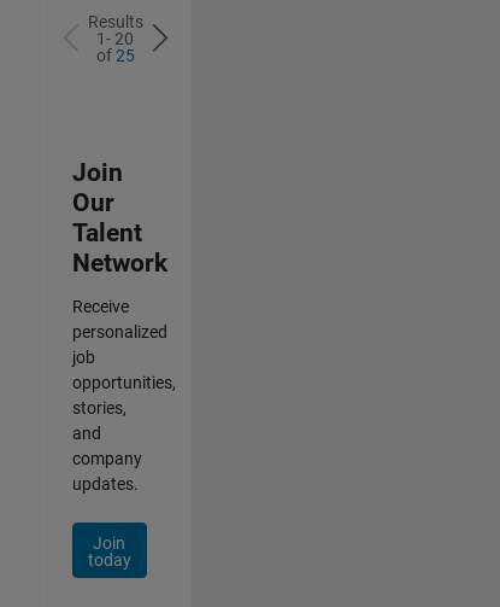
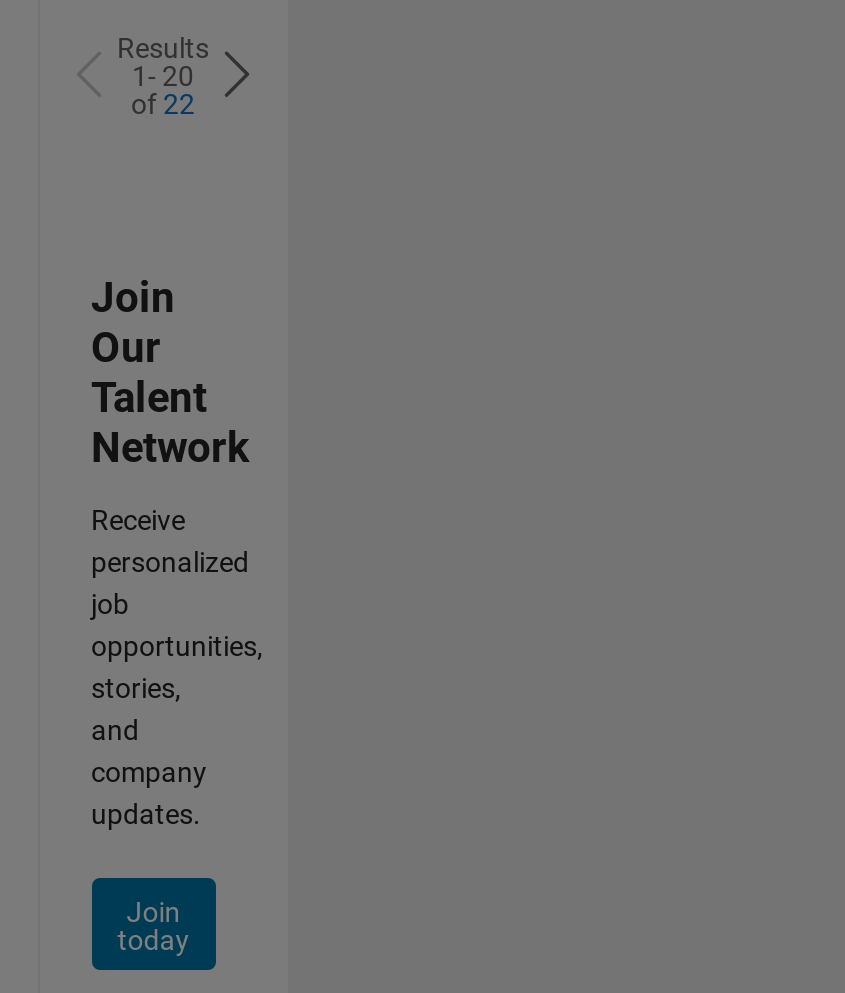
[96,46,134,65] of 25 -> [131,88,195,120] of 22

